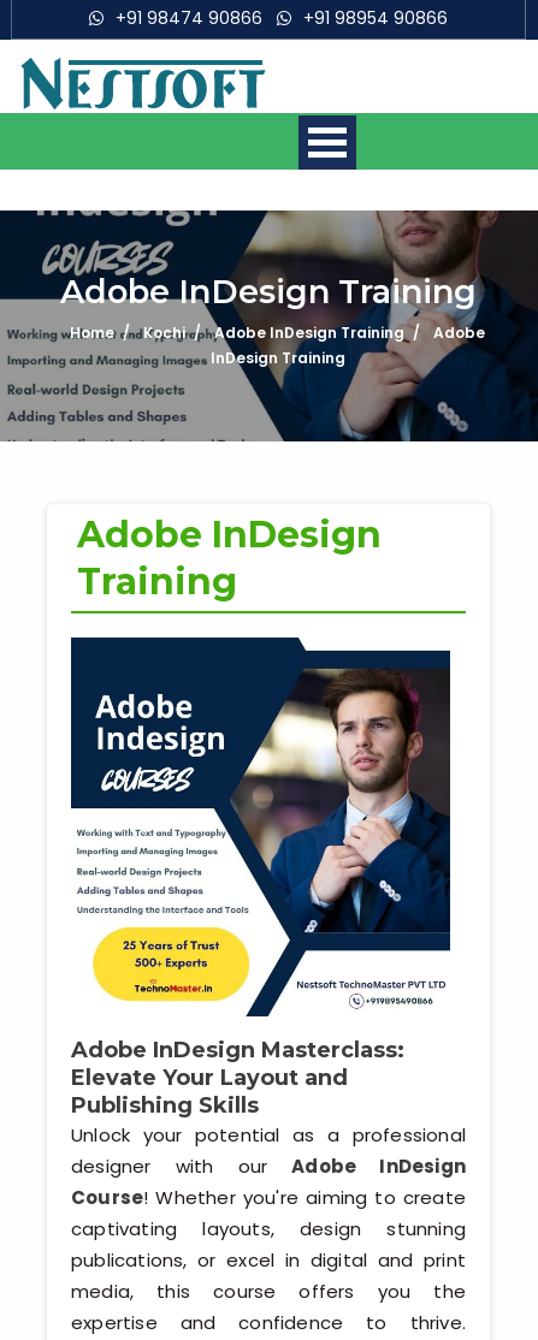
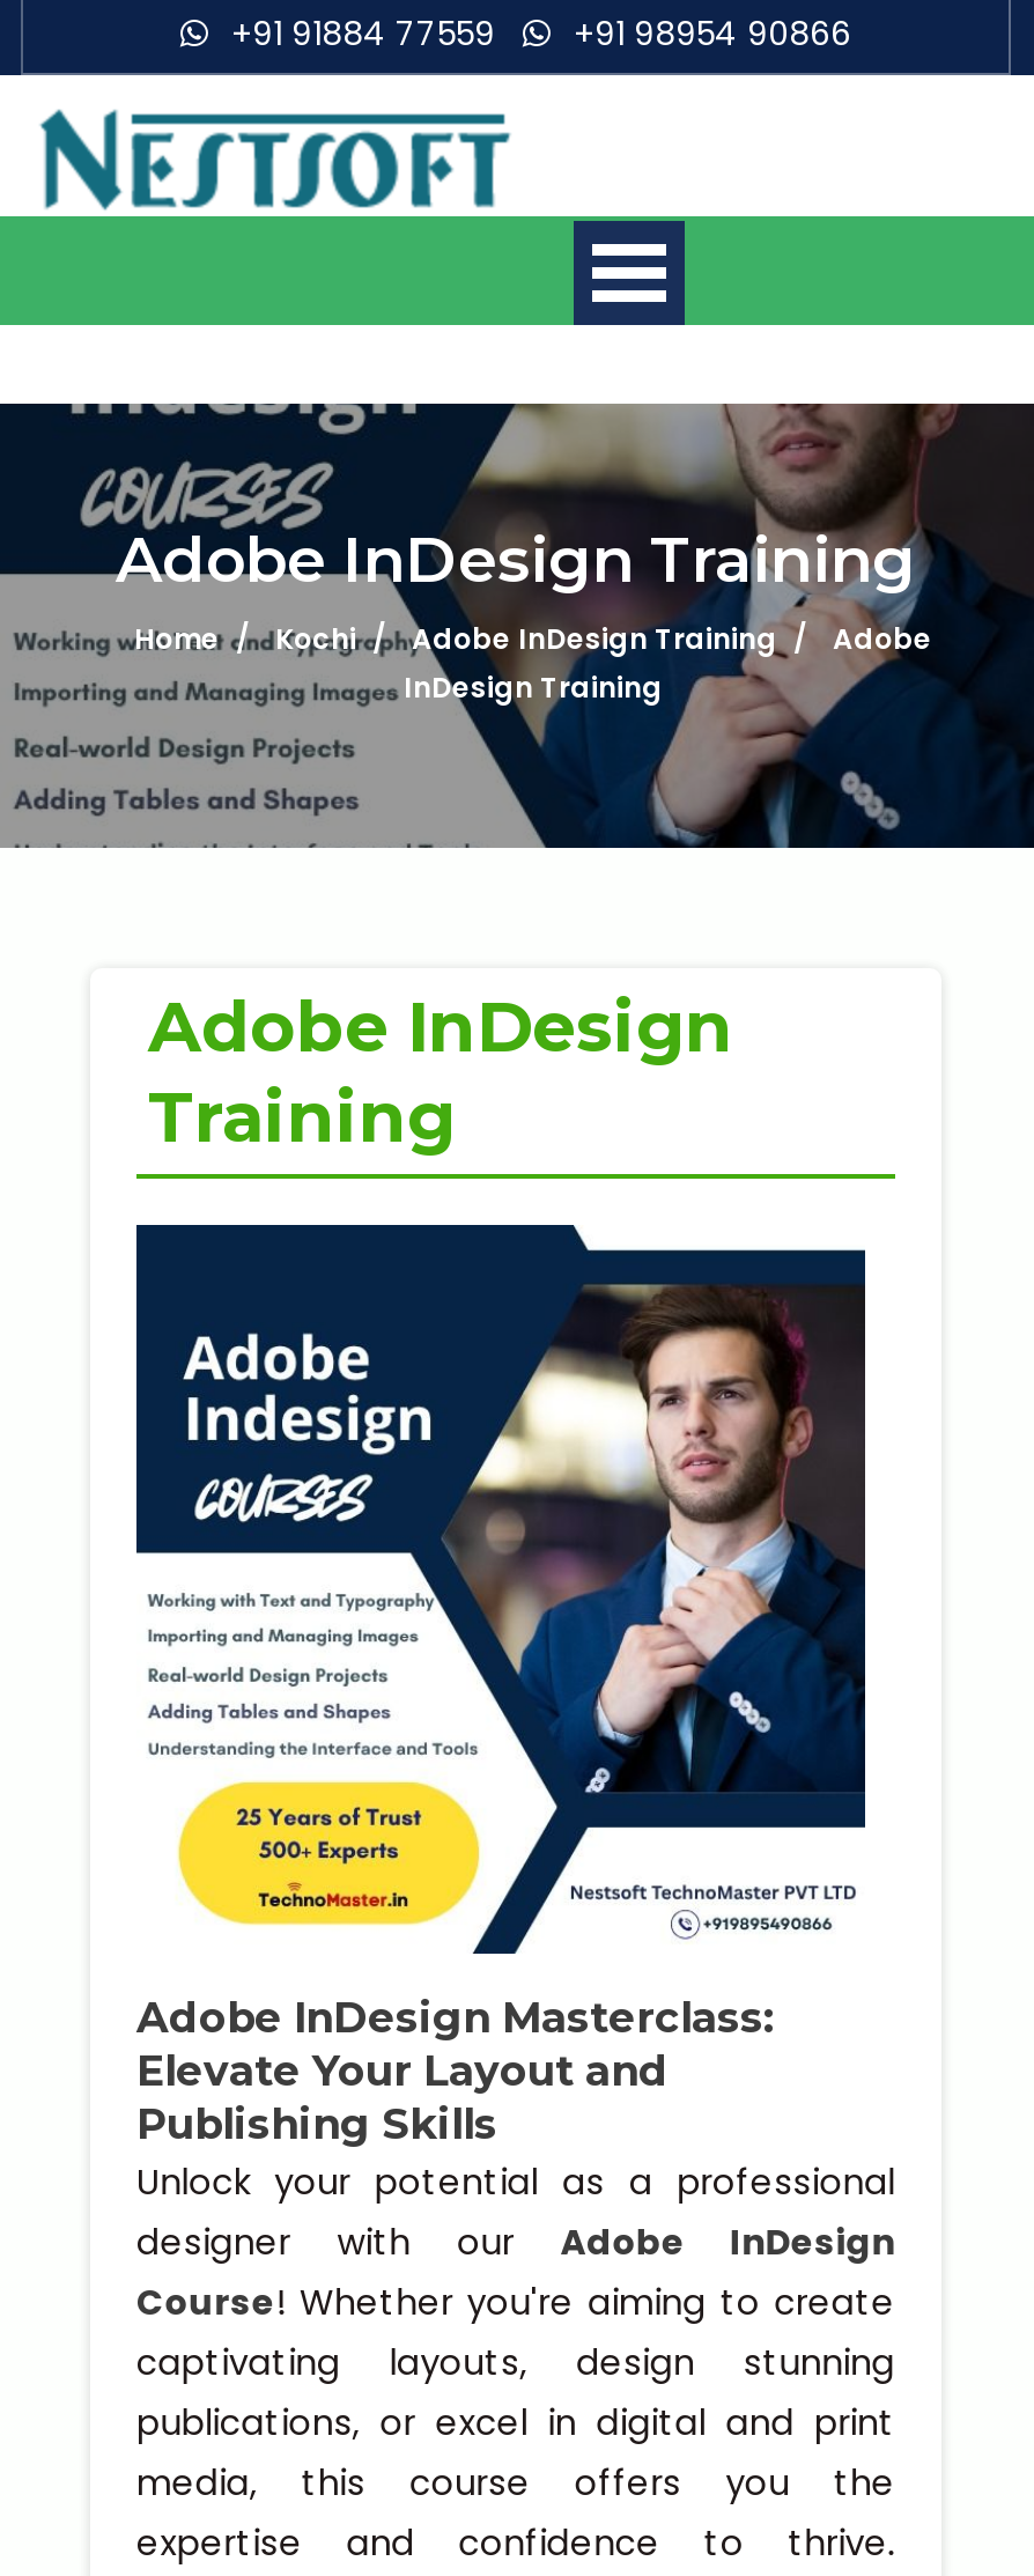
[116,6,448,30] +91 98474 90866 +91 98954 90866 -> [231,10,851,57] +91 91884 77559 +91 98954 90866

